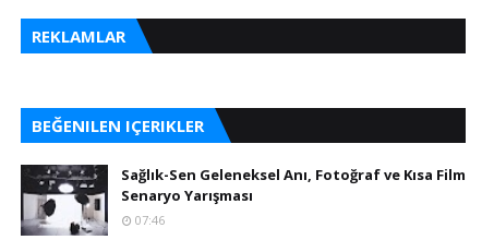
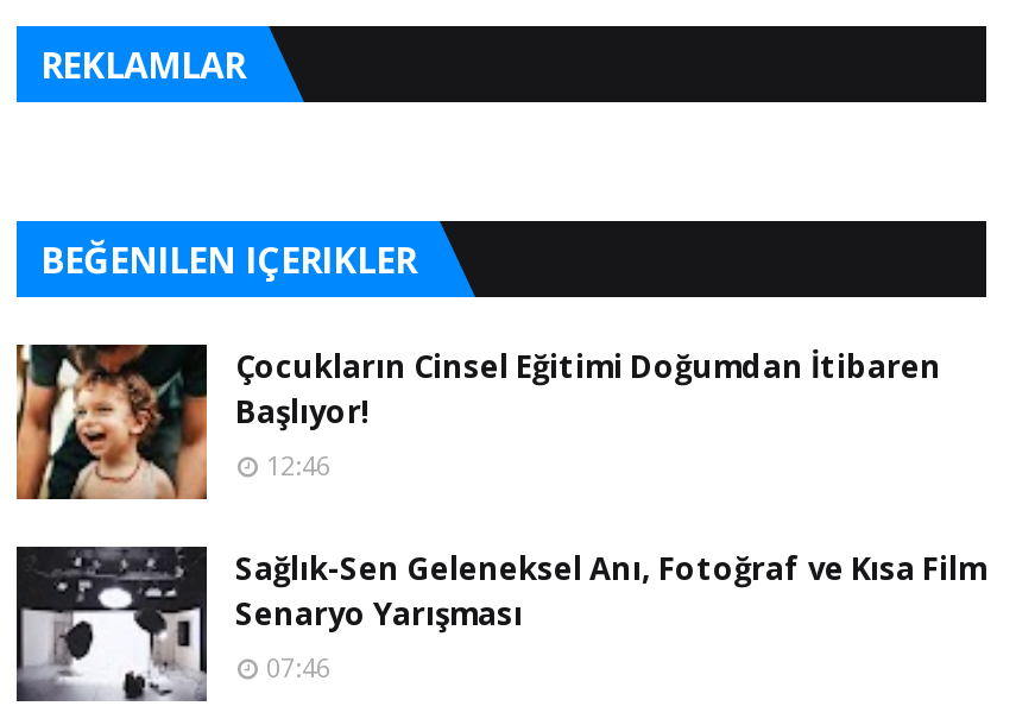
none -> [14,342,941,499] [image] | Çocukların Cinsel Eğitimi Doğumdan İtibaren | Başlıyor! | 12:46

